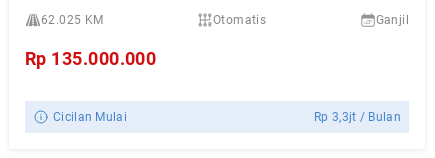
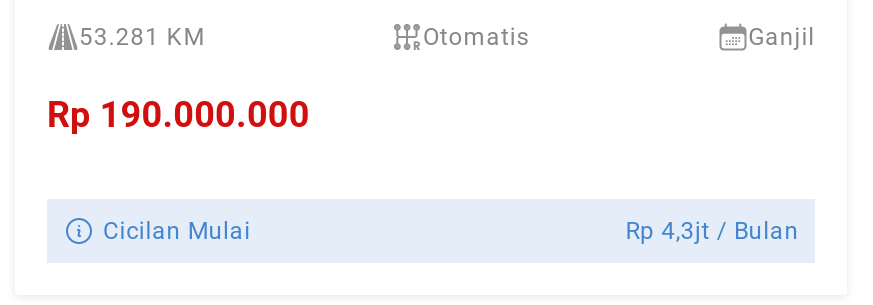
[41,13,104,27] 62.025 KM -> [79,23,204,51] 53.281 KM
[25,48,156,69] Rp 135.000.000 -> [47,93,310,135] Rp 190.000.000
[314,110,401,124] Rp 3,3jt / Bulan -> [625,217,799,245] Rp 4,3jt / Bulan

